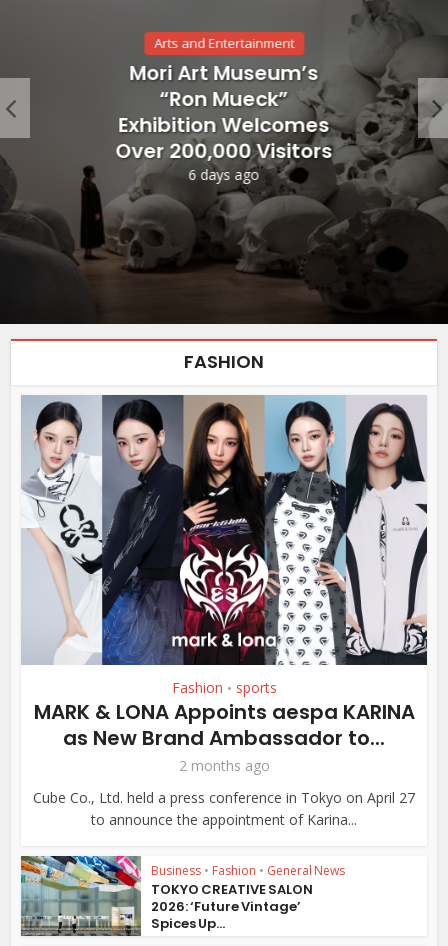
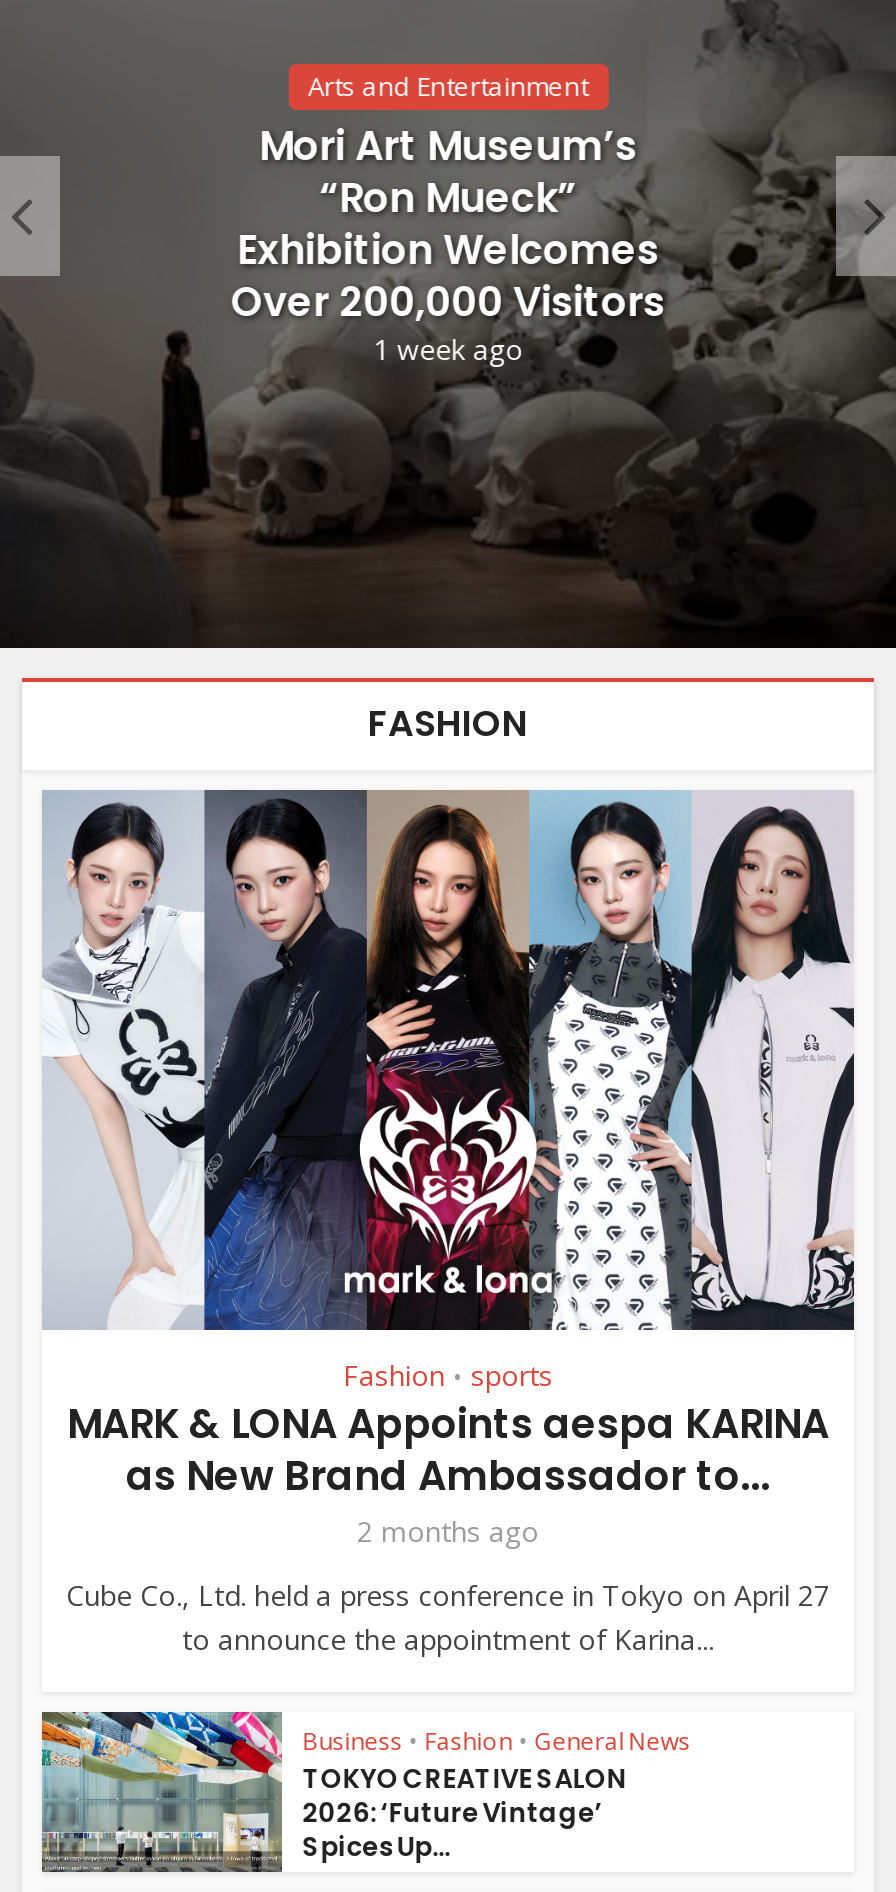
[188,164,259,183] 6 days ago -> [373,329,523,367] 1 week ago

